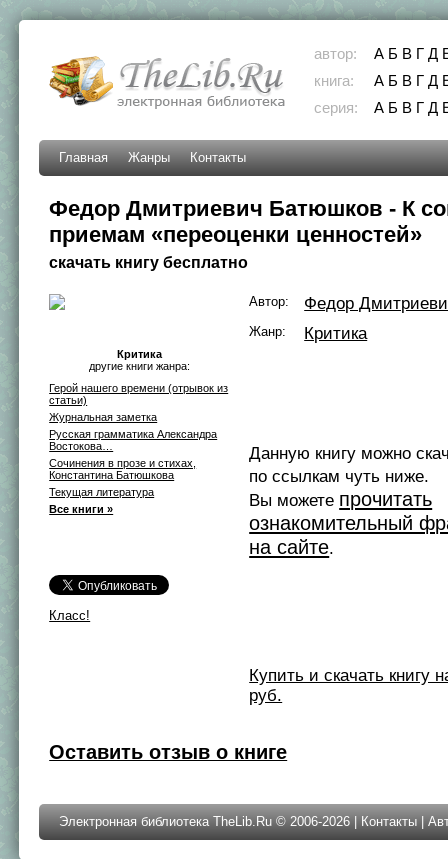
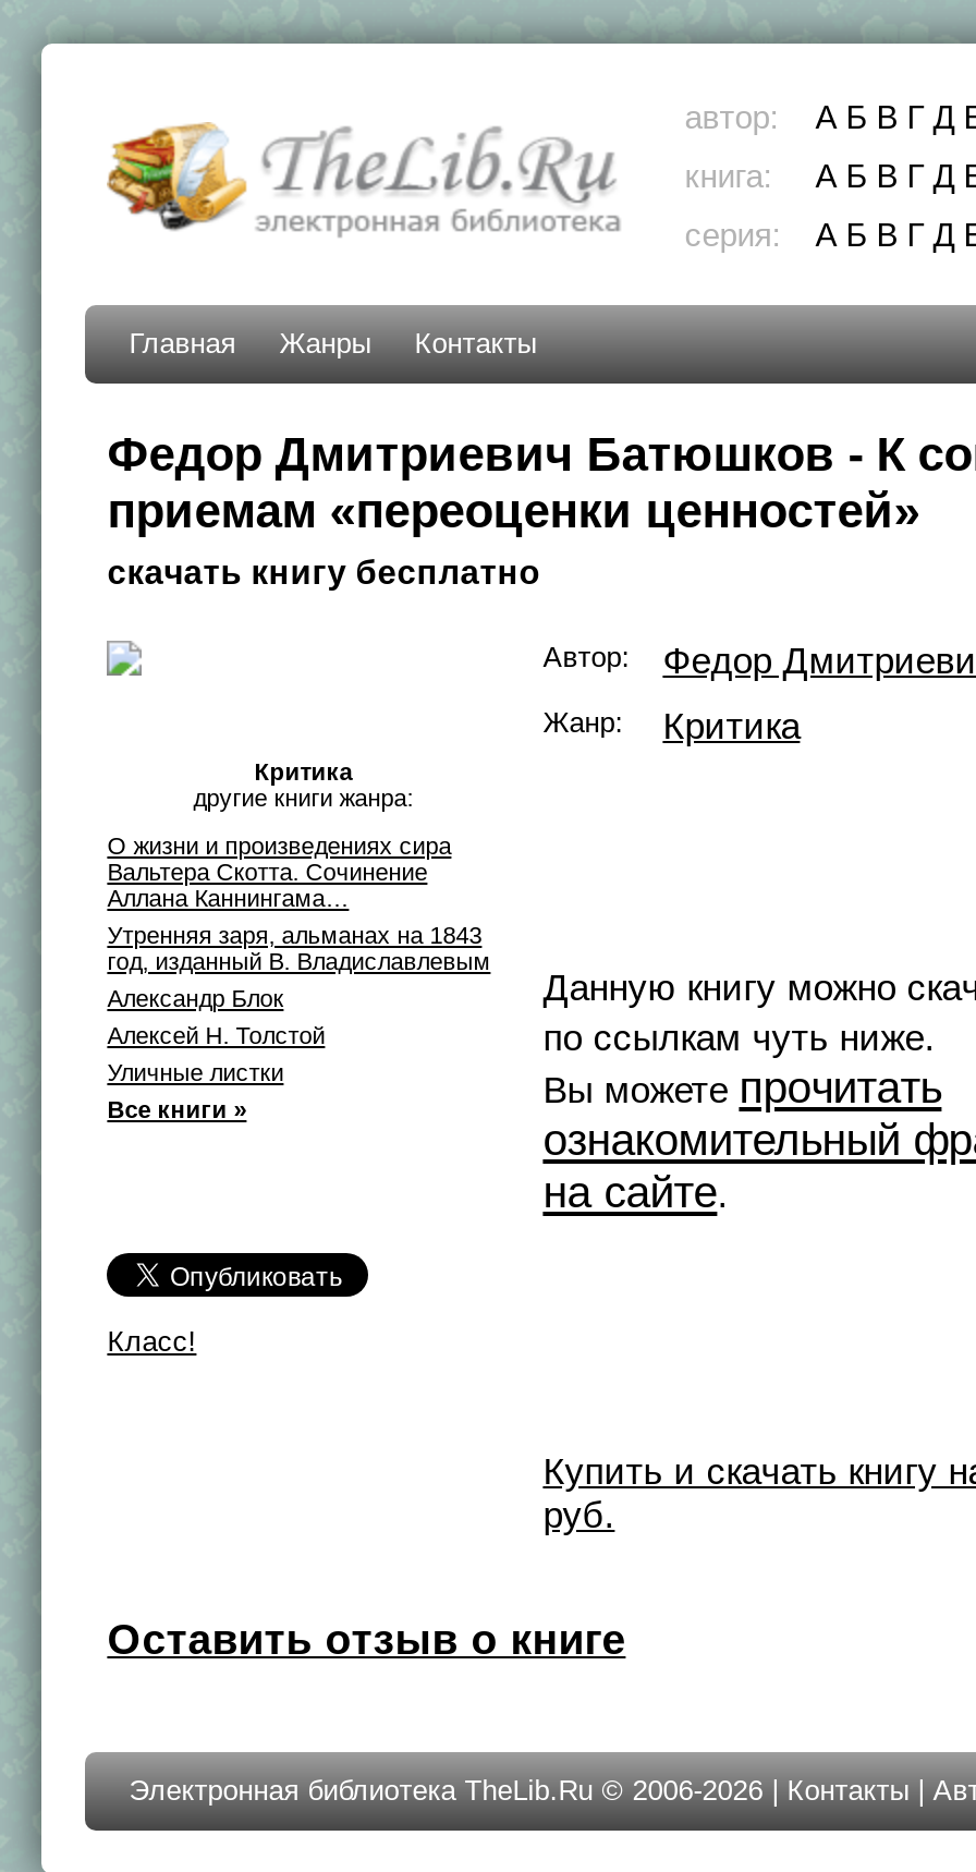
[49,382,228,498] Герой нашего времени (отрывок из | статьи) | Журнальная заметка | Русская грамматика Александра | Востокова… | Сочинения в прозе и стихах, | Константина Батюшкова | Текущая литература -> [107,832,491,1085] О жизни и произведениях сира | Вальтера Скотта. Сочинение | Аллана Каннингама… | Утренняя заря, альманах на 1843 | год, изданный В. Владиславлевым | Александр Блок | Алексей Н. Толстой | Уличные листки

